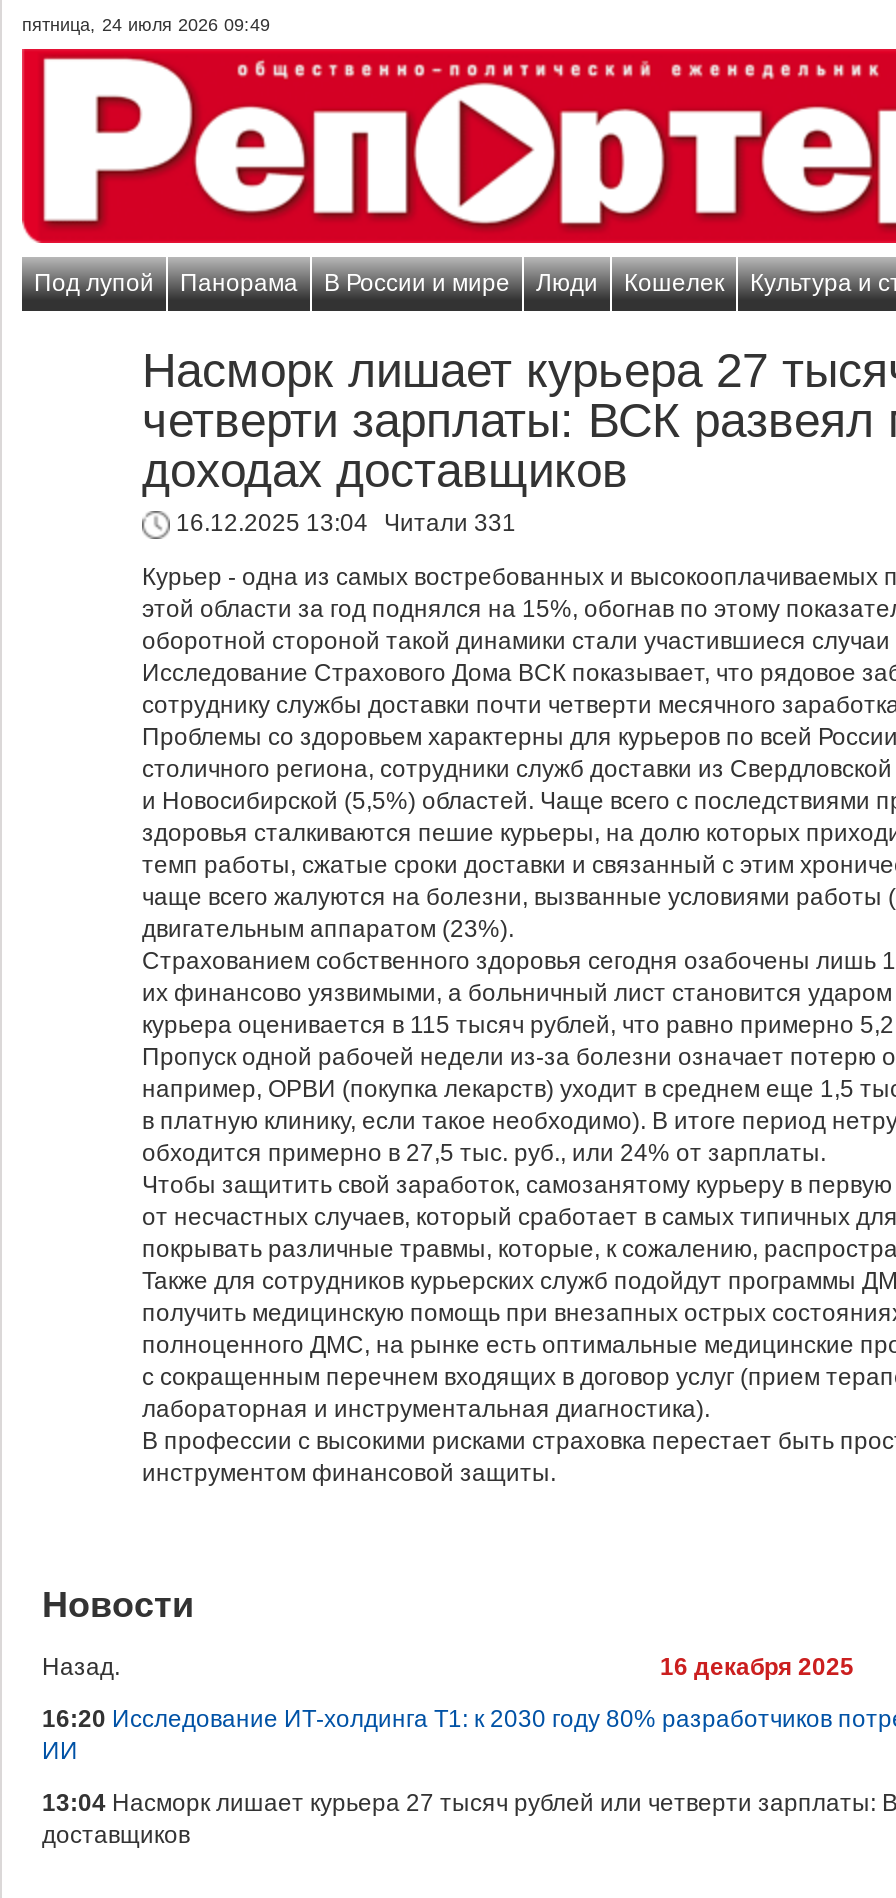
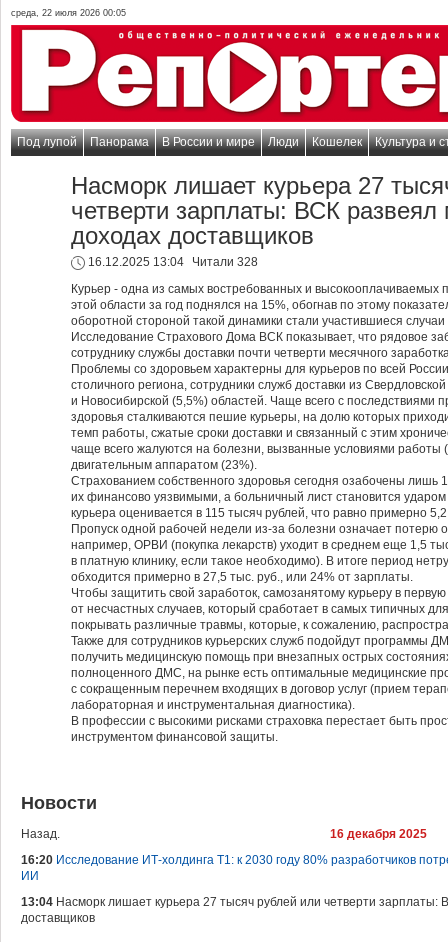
[22,15,270,35] пятница, 24 июля 2026 09:49 -> [11,8,126,18] среда, 22 июля 2026 00:05
[170,509,516,537] 16.12.2025 13:04 Читали 331 -> [85,255,258,269] 16.12.2025 13:04 Читали 328

